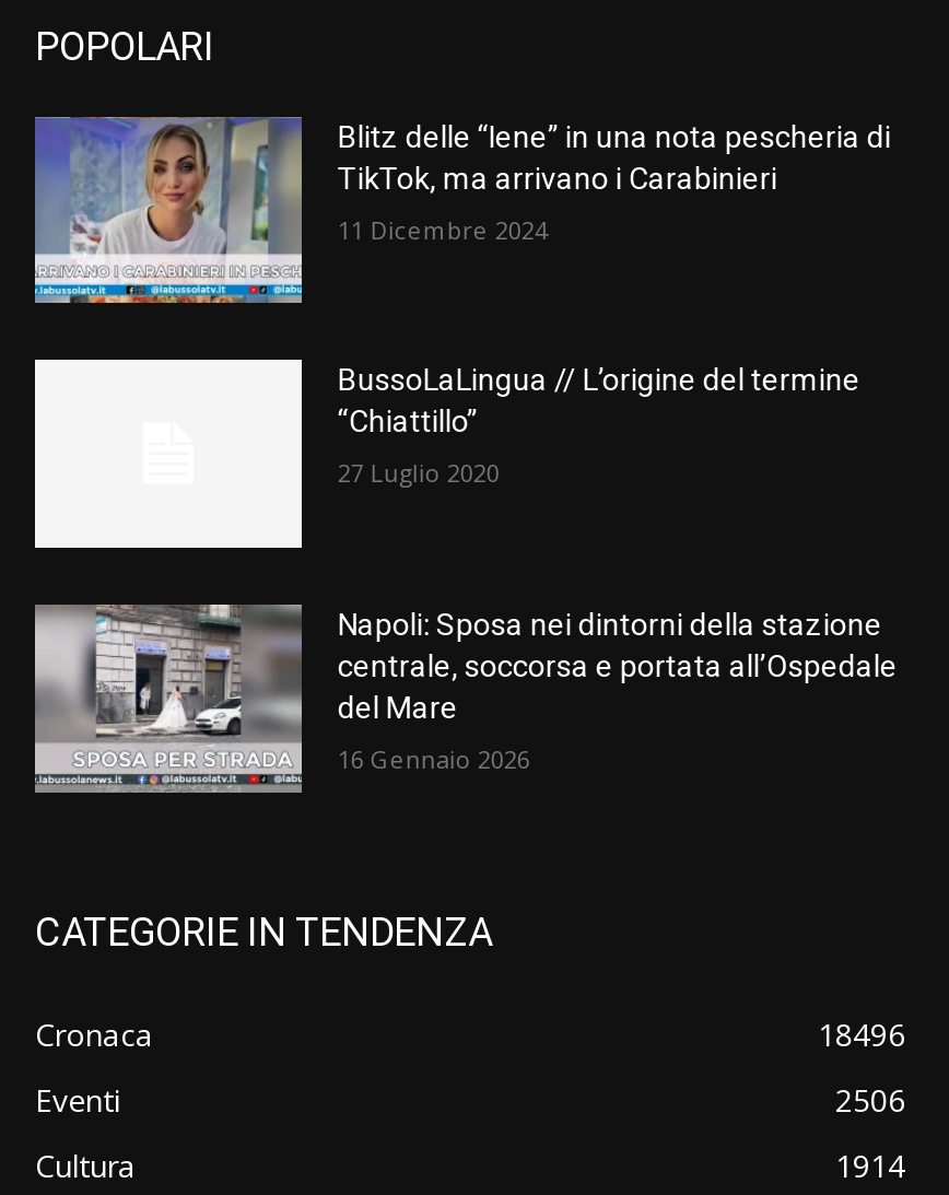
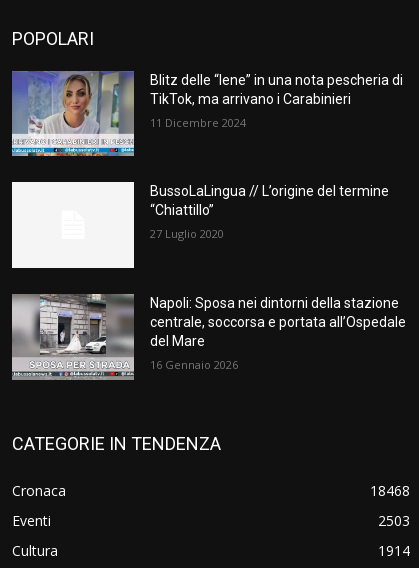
[818,1013,905,1054] 18496 -> [370,481,410,500] 18468
[835,1078,905,1120] 2506 -> [378,511,410,530] 2503

